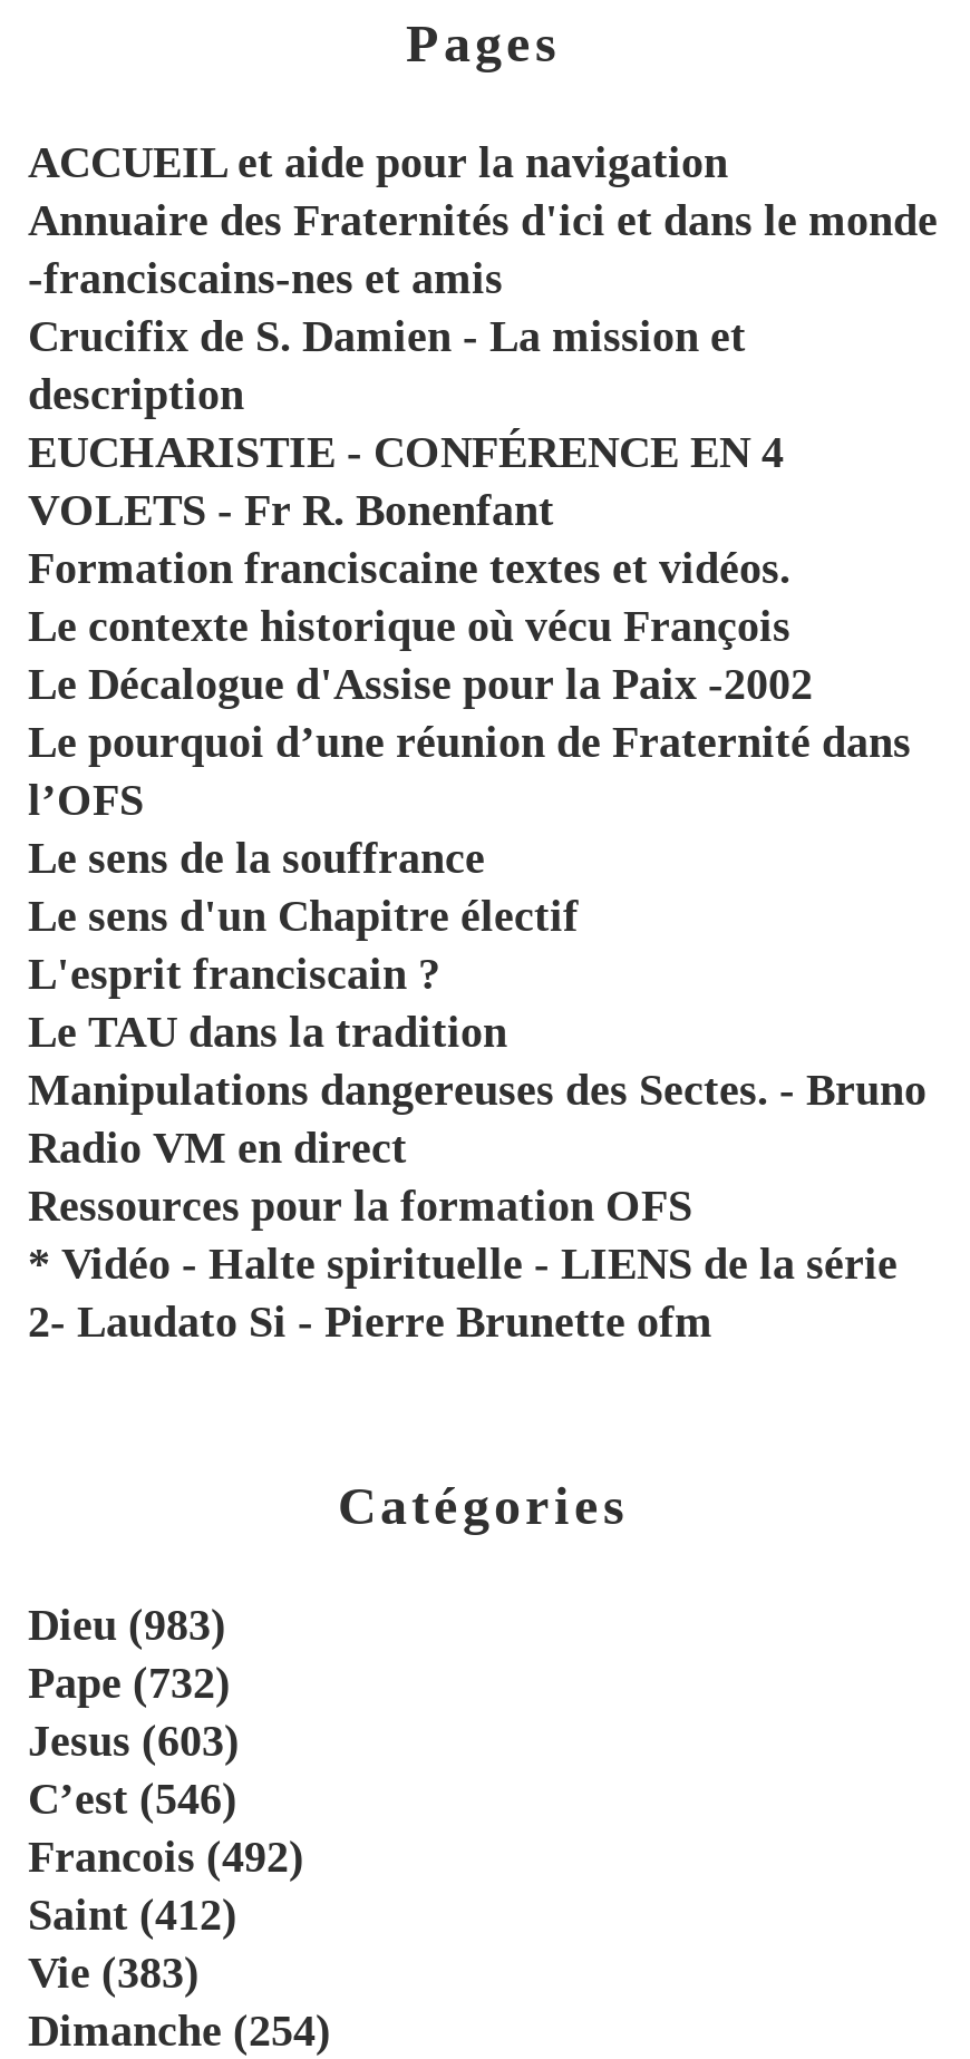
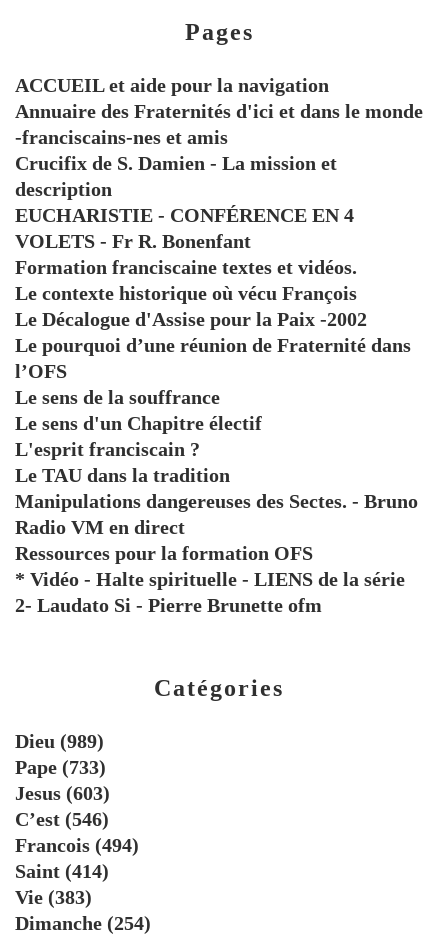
[28,1599,226,1648] Dieu (983) -> [15,730,104,752] Dieu (989)
[28,1657,231,1706] Pape (732) -> [15,756,106,778] Pape (733)
[28,1831,304,1880] Francois (492) -> [15,834,139,856] Francois (494)
[28,1889,237,1938] Saint (412) -> [15,860,109,882] Saint (414)

